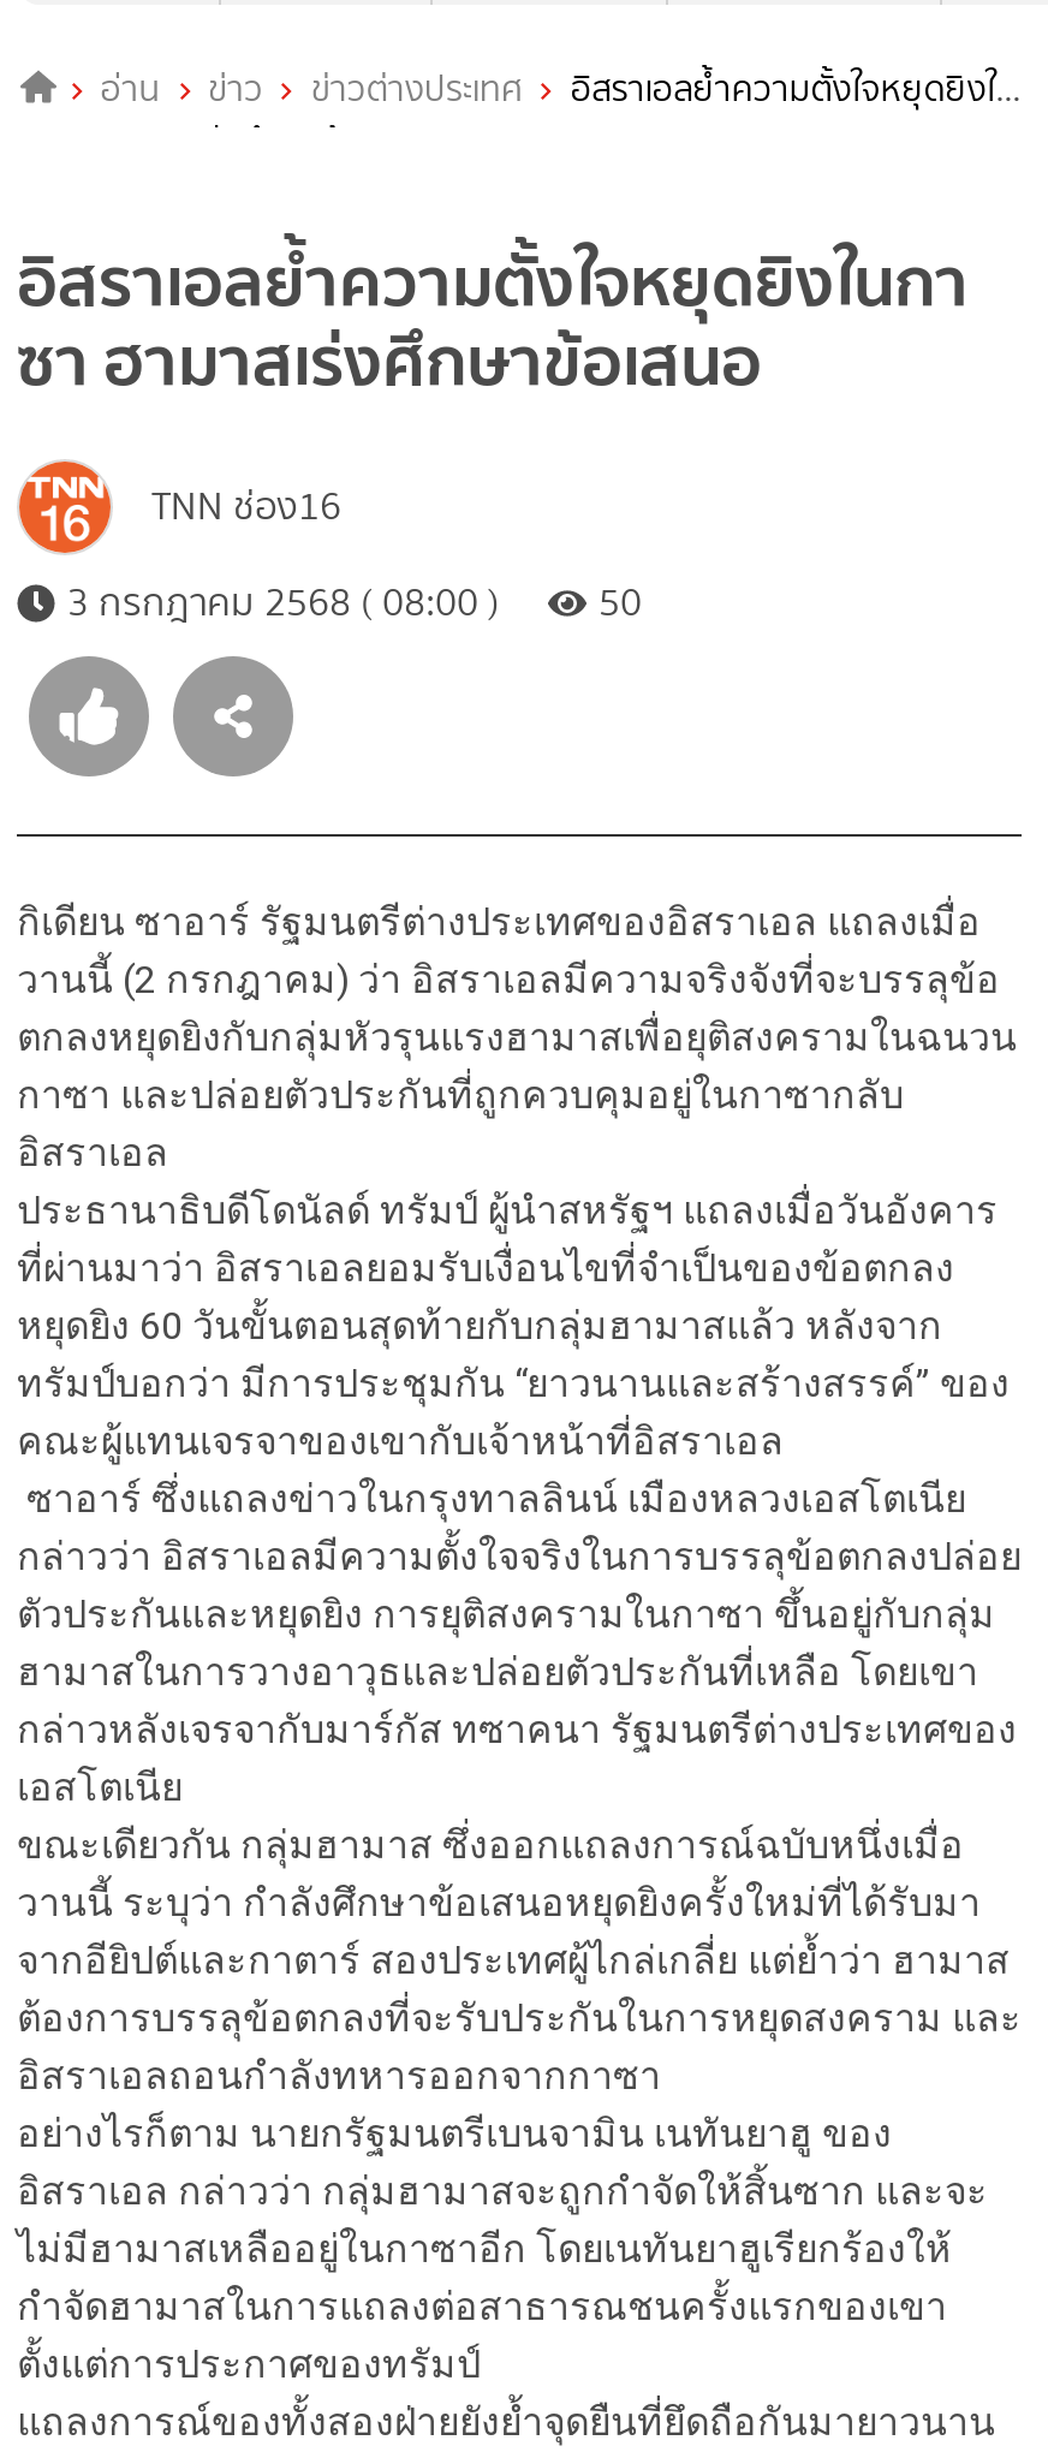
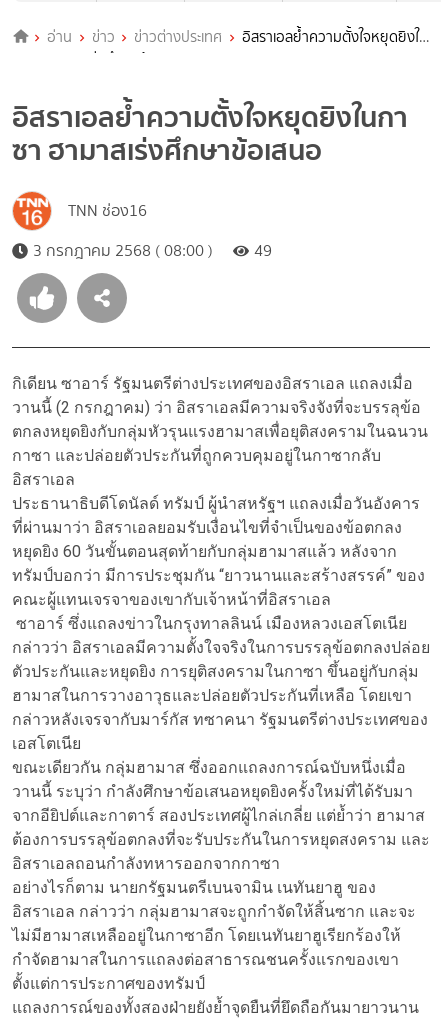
[67,574,642,630] 3 กรกฎาคม 2568 ( 08:00 ) 50 -> [33,239,272,262] 3 กรกฎาคม 2568 ( 08:00 ) 49

